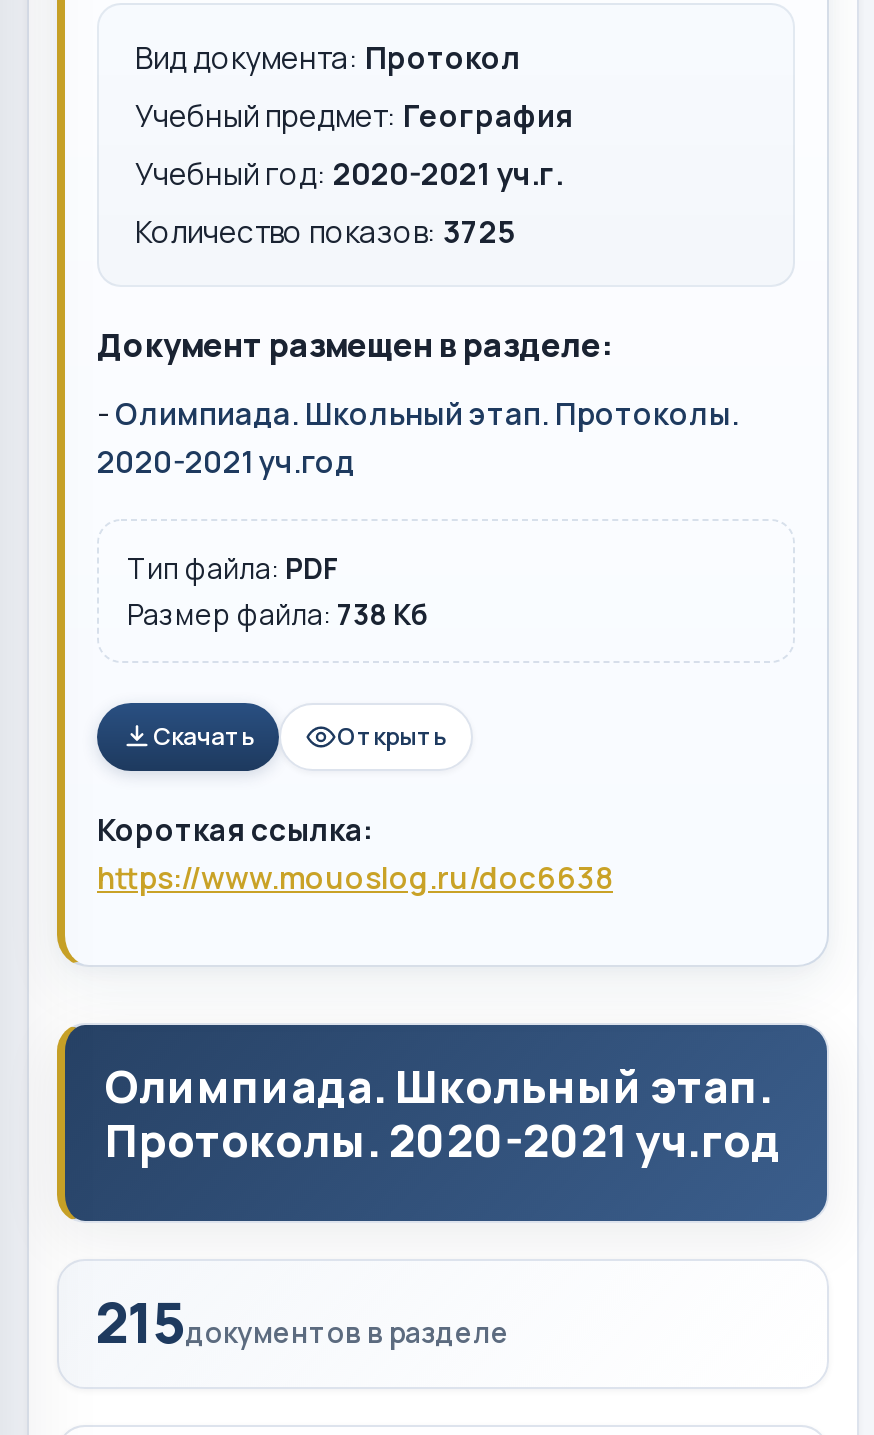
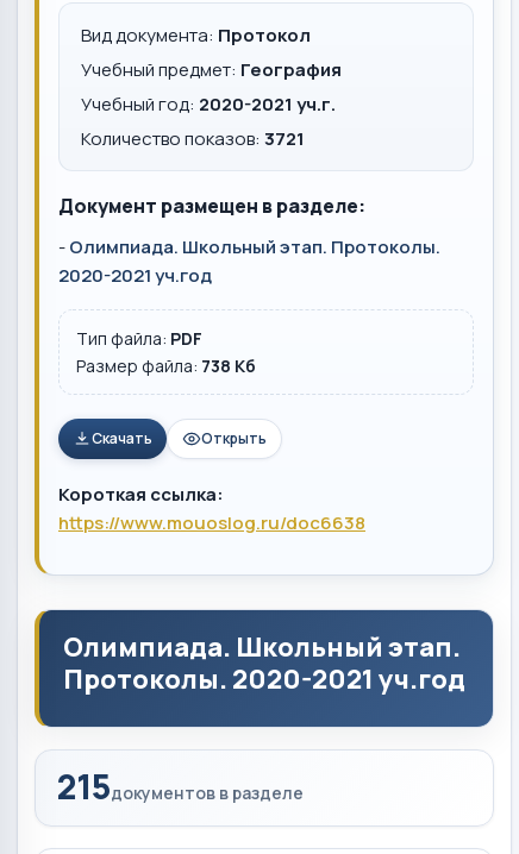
[135,211,515,253] Количество показов: 3725 -> [81,126,305,151] Количество показов: 3721

